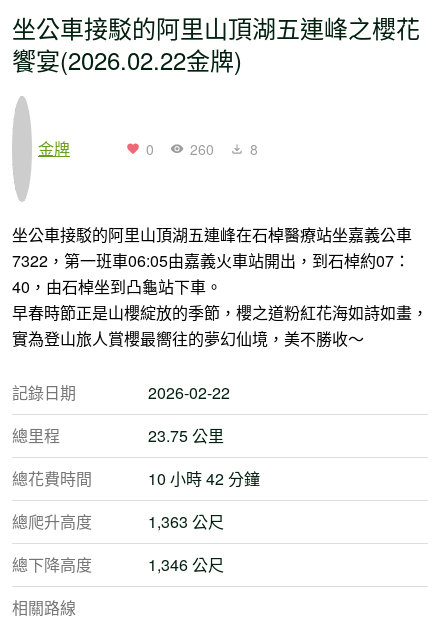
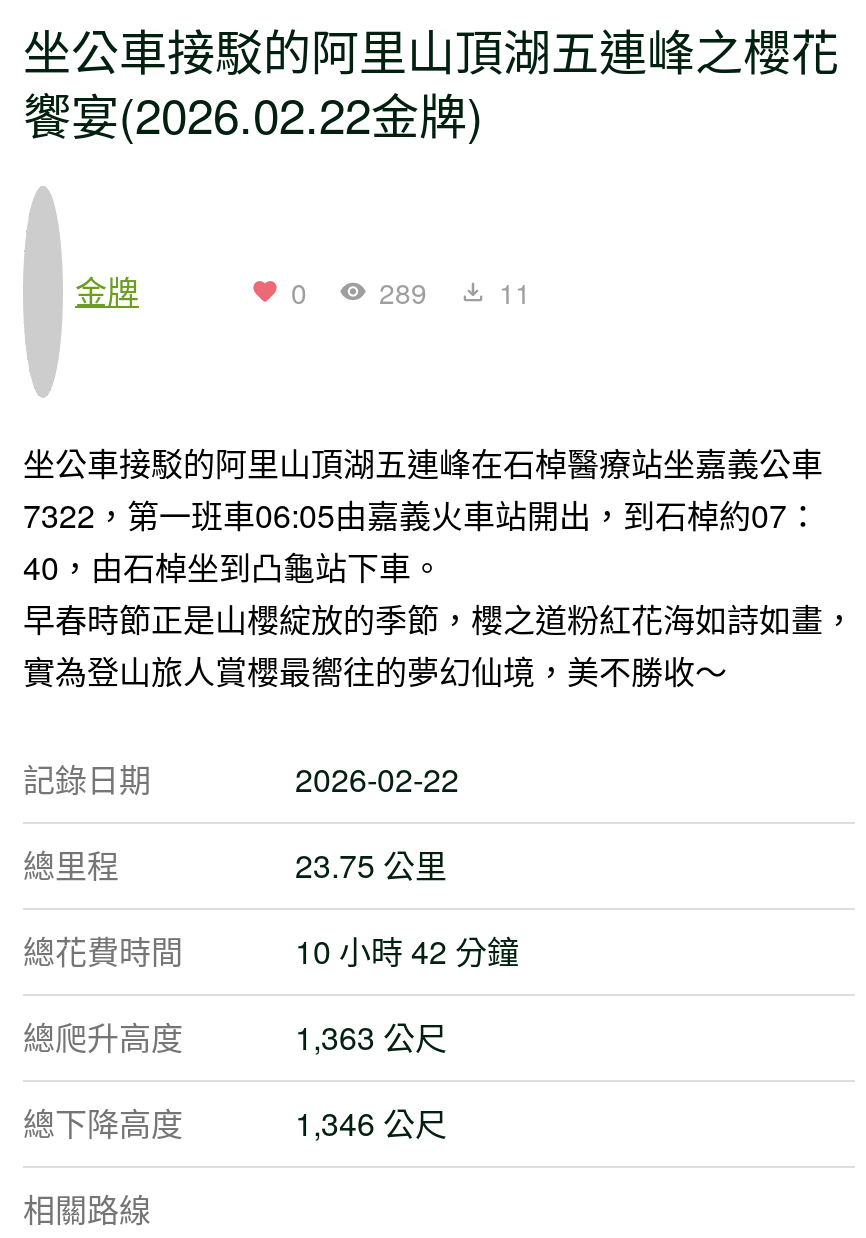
[190,139,214,159] 260 -> [379,272,427,312] 289
[250,139,258,159] 8 -> [499,272,531,312] 11

